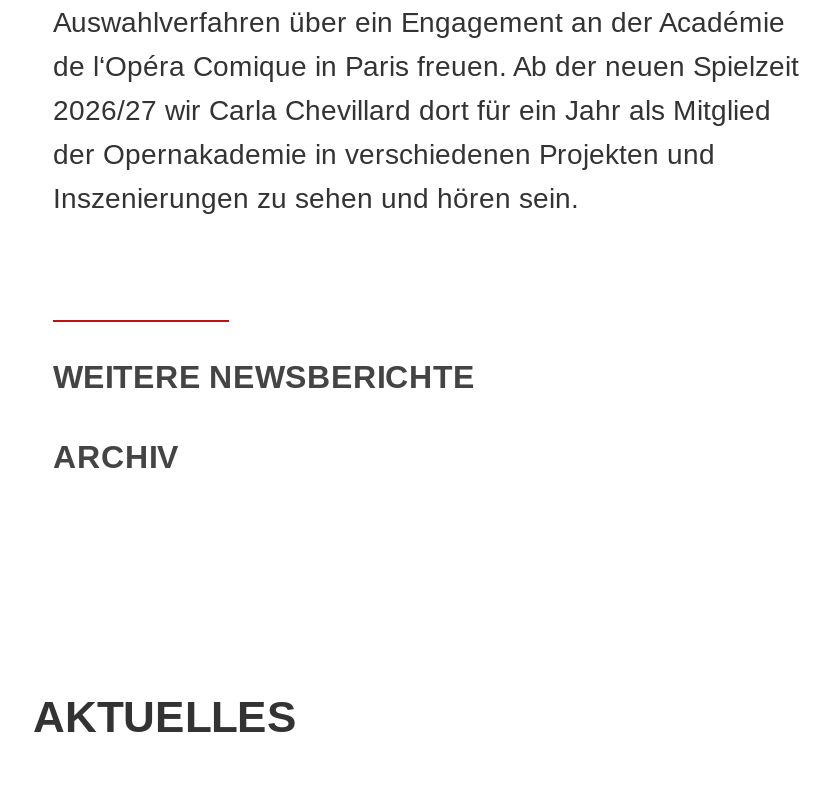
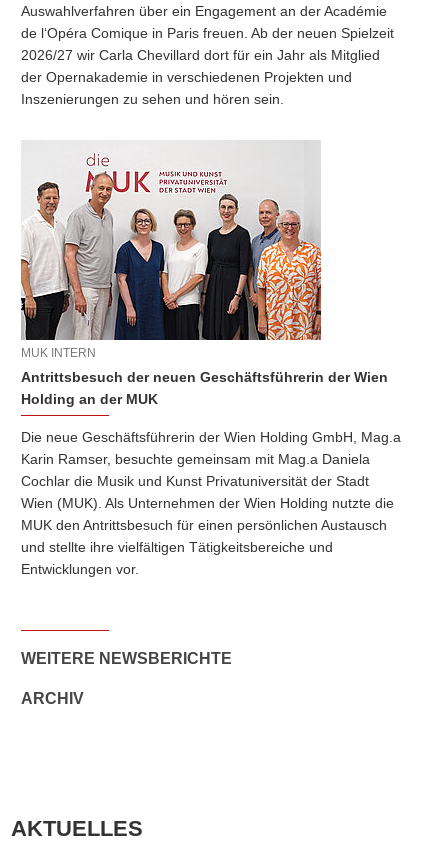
none -> [20,141,401,577] [image] | MUK INTERN | Antrittsbesuch der neuen Geschäftsführerin der Wien | Holding an der MUK | Die neue Geschäftsführerin der Wien Holding GmbH, Mag.a | Karin Ramser, besuchte gemeinsam mit Mag.a Daniela | Cochlar die Musik und Kunst Privatuniversität der Stadt | Wien (MUK). Als Unternehmen der Wien Holding nutzte die | MUK den Antrittsbesuch für einen persönlichen Austausch | und stellte ihre vielfältigen Tätigkeitsbereiche und | Entwicklungen vor.

